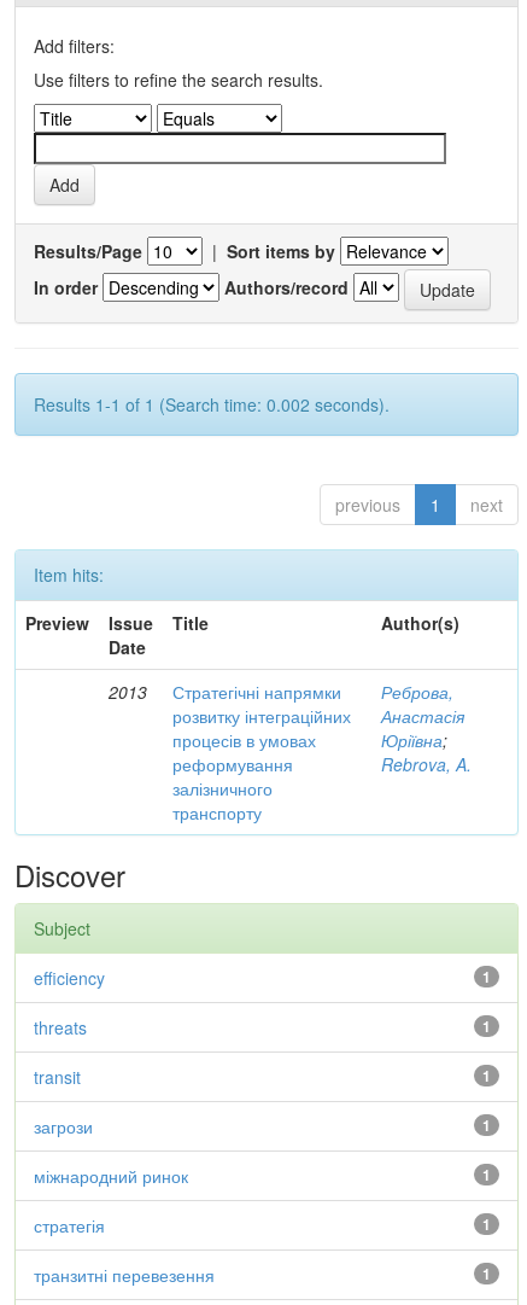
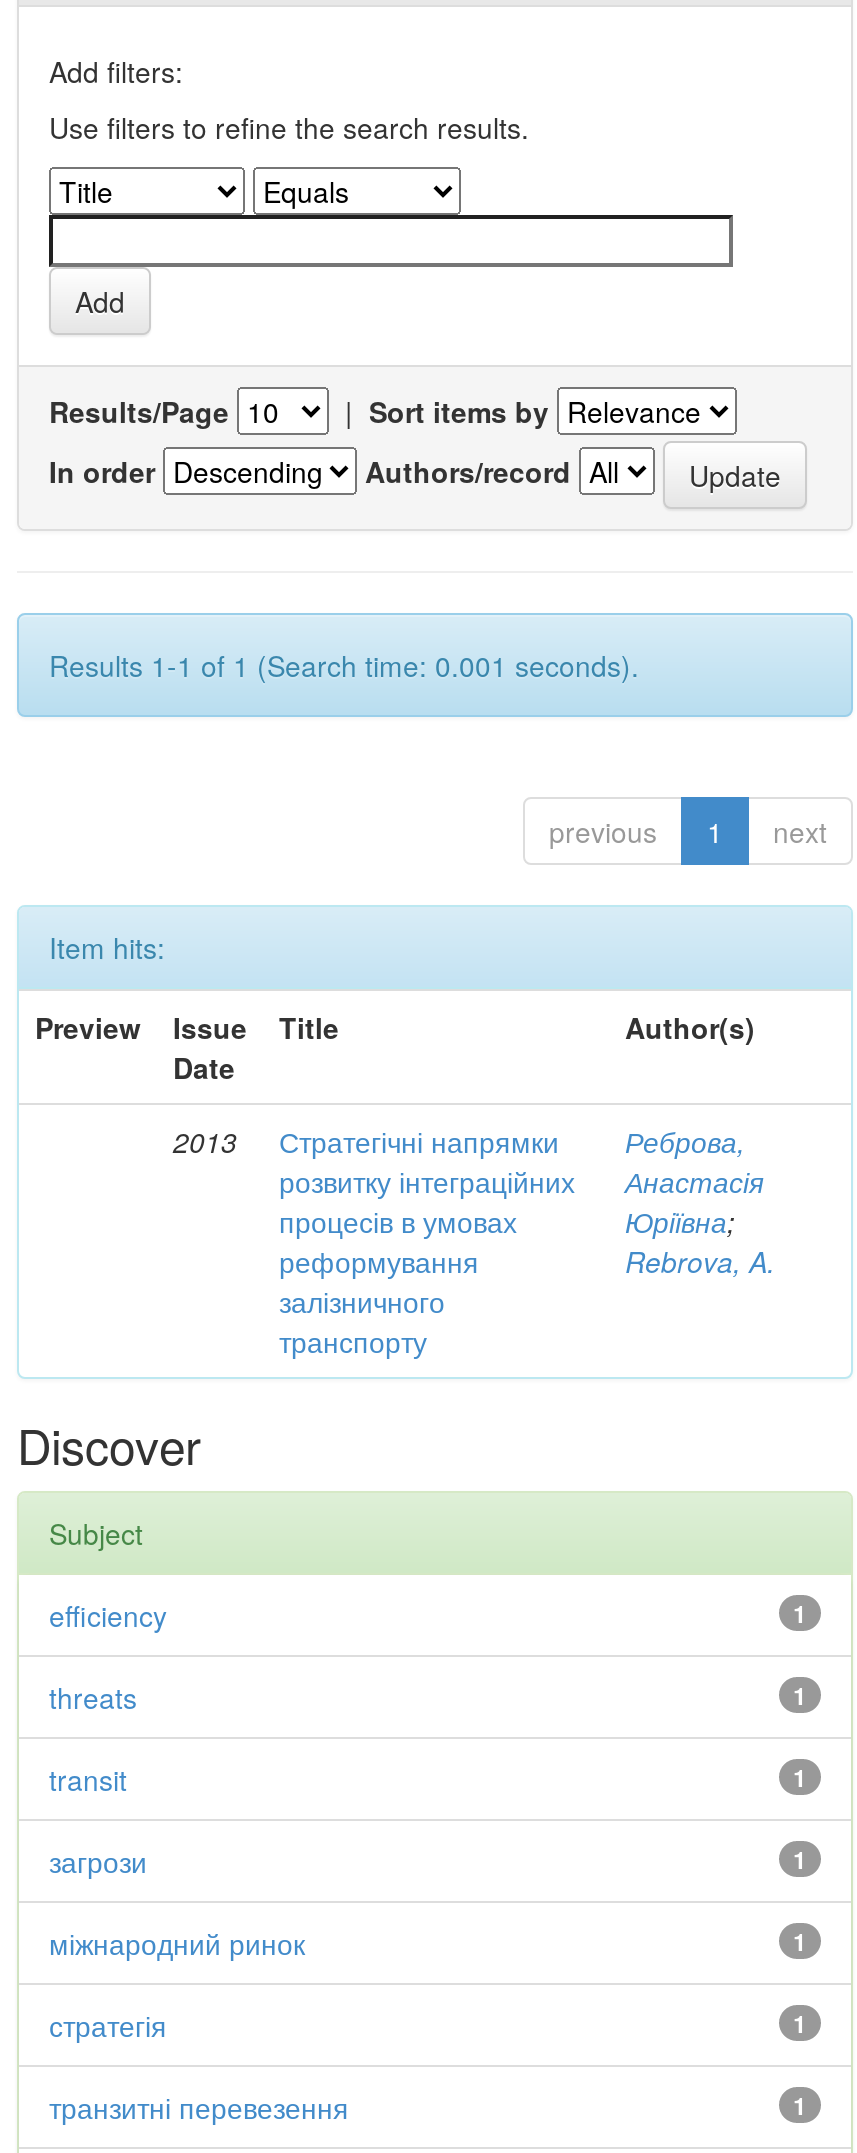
[34,392,390,416] Results 1-1 of 1 (Search time: 0.002 seconds). -> [49,645,639,685] Results 1-1 of 1 (Search time: 0.001 seconds).

